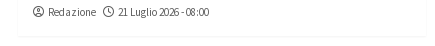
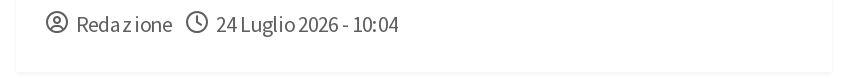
[48,5,209,19] Redazione 21 Luglio 2026 - 08:00 -> [76,9,398,37] Redazione 24 Luglio 2026 - 10:04

